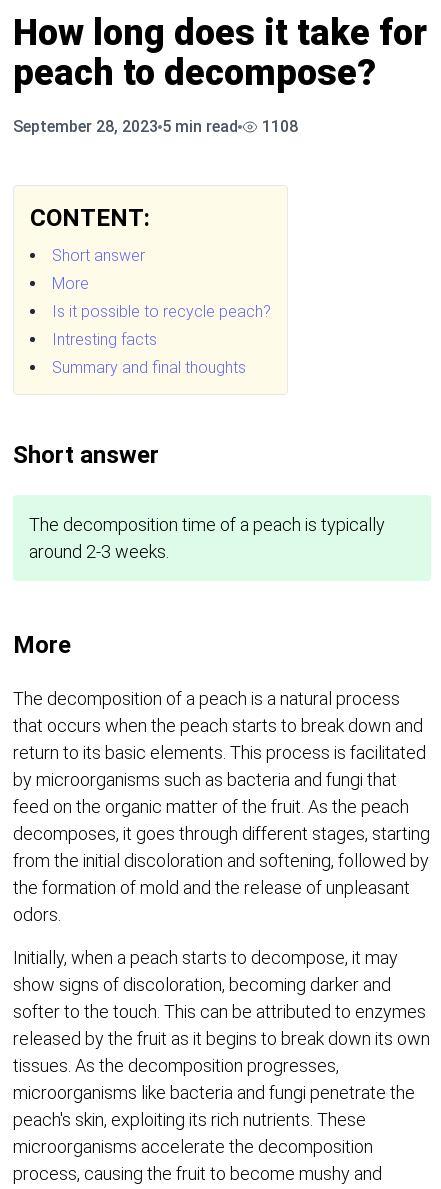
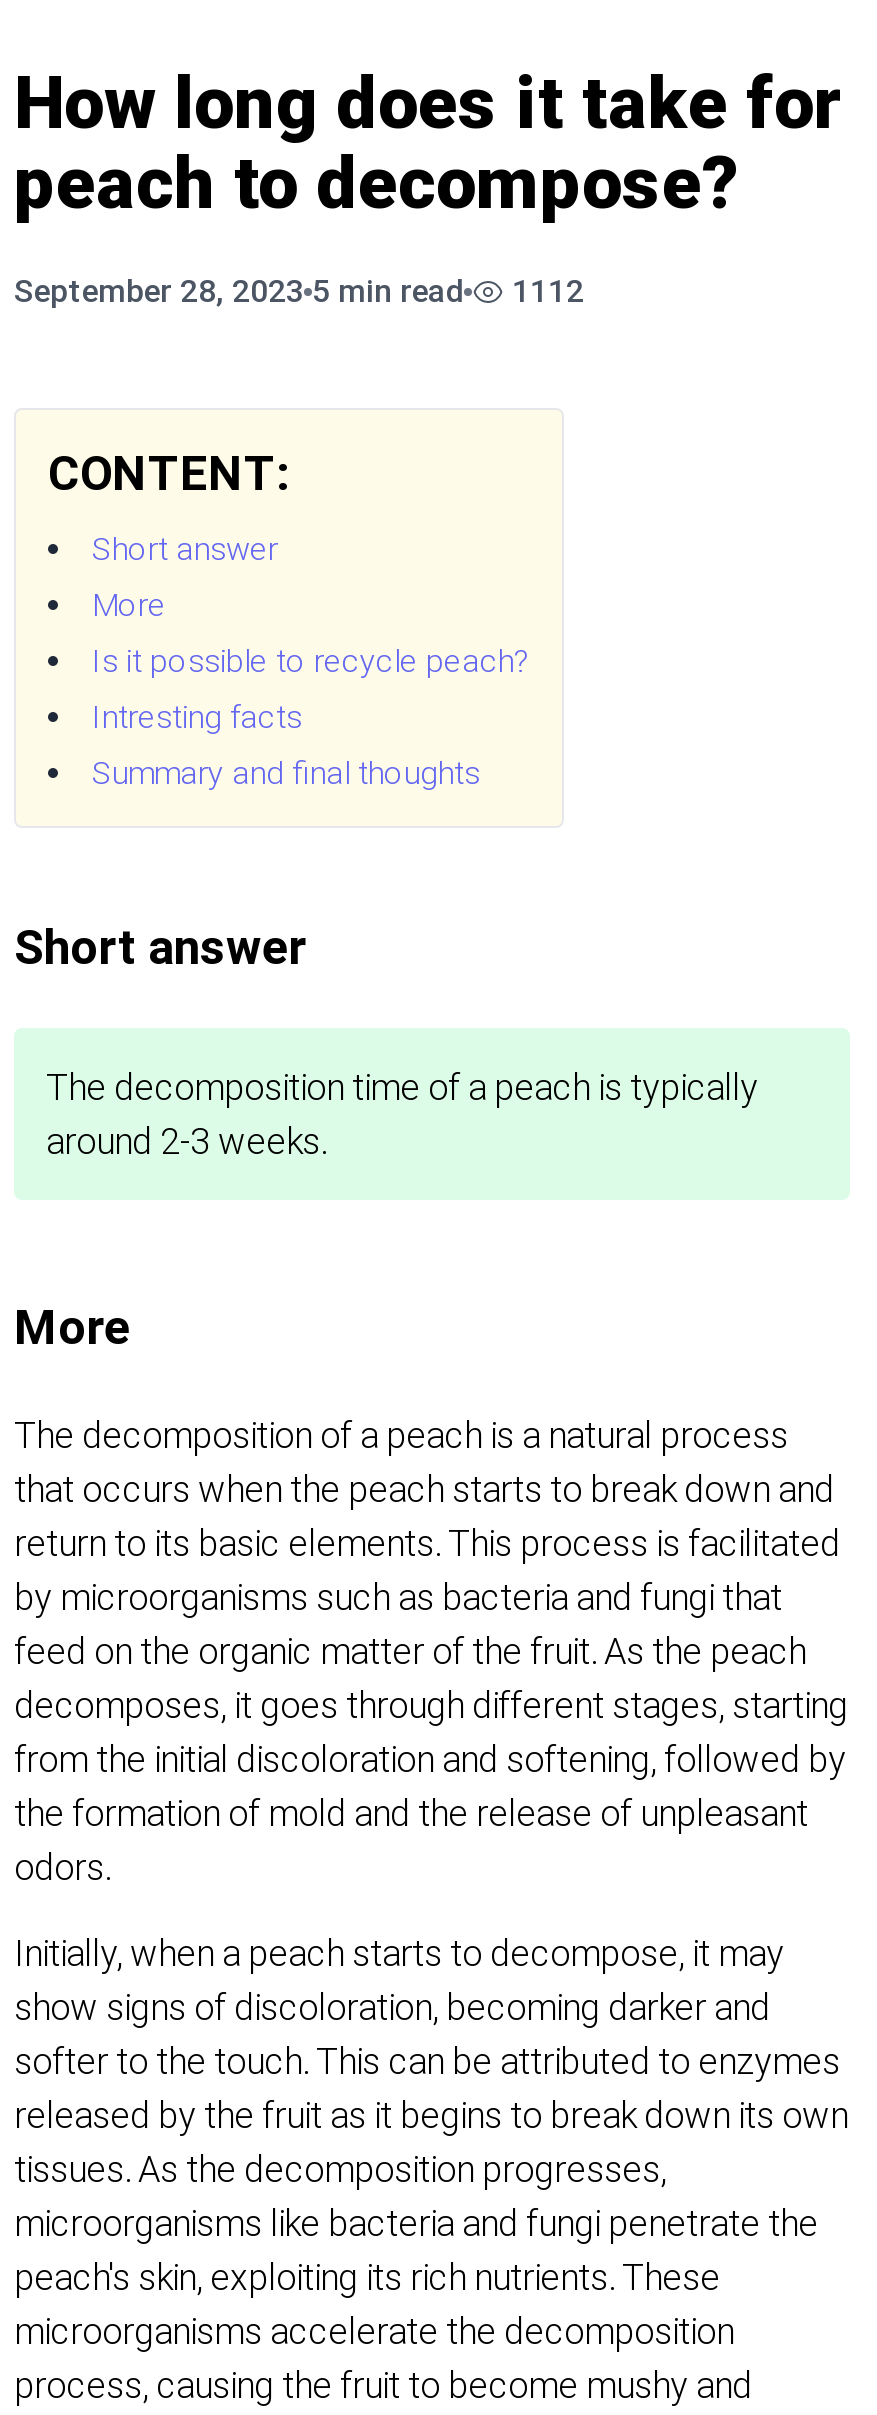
[13,117,298,136] September 28, 2023 5 min read 1108 -> [14,272,584,310] September 28, 2023 5 min read 1112

